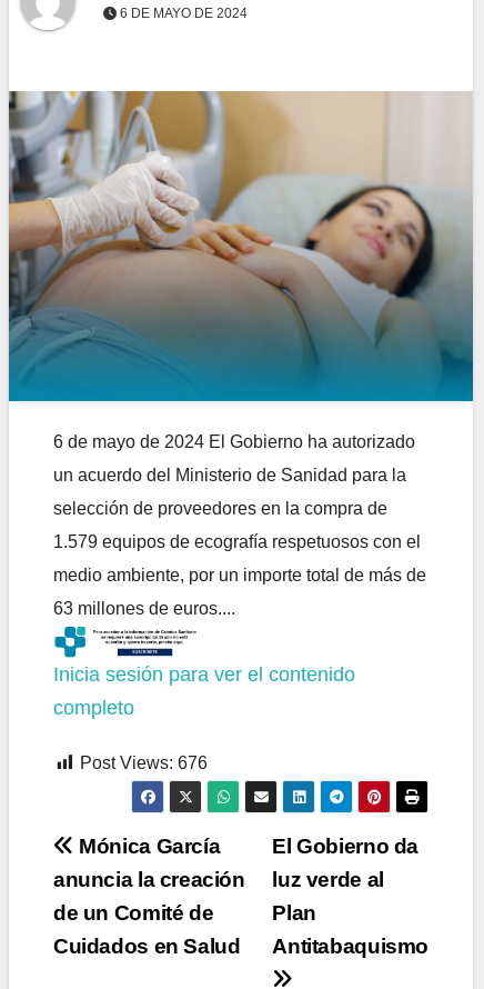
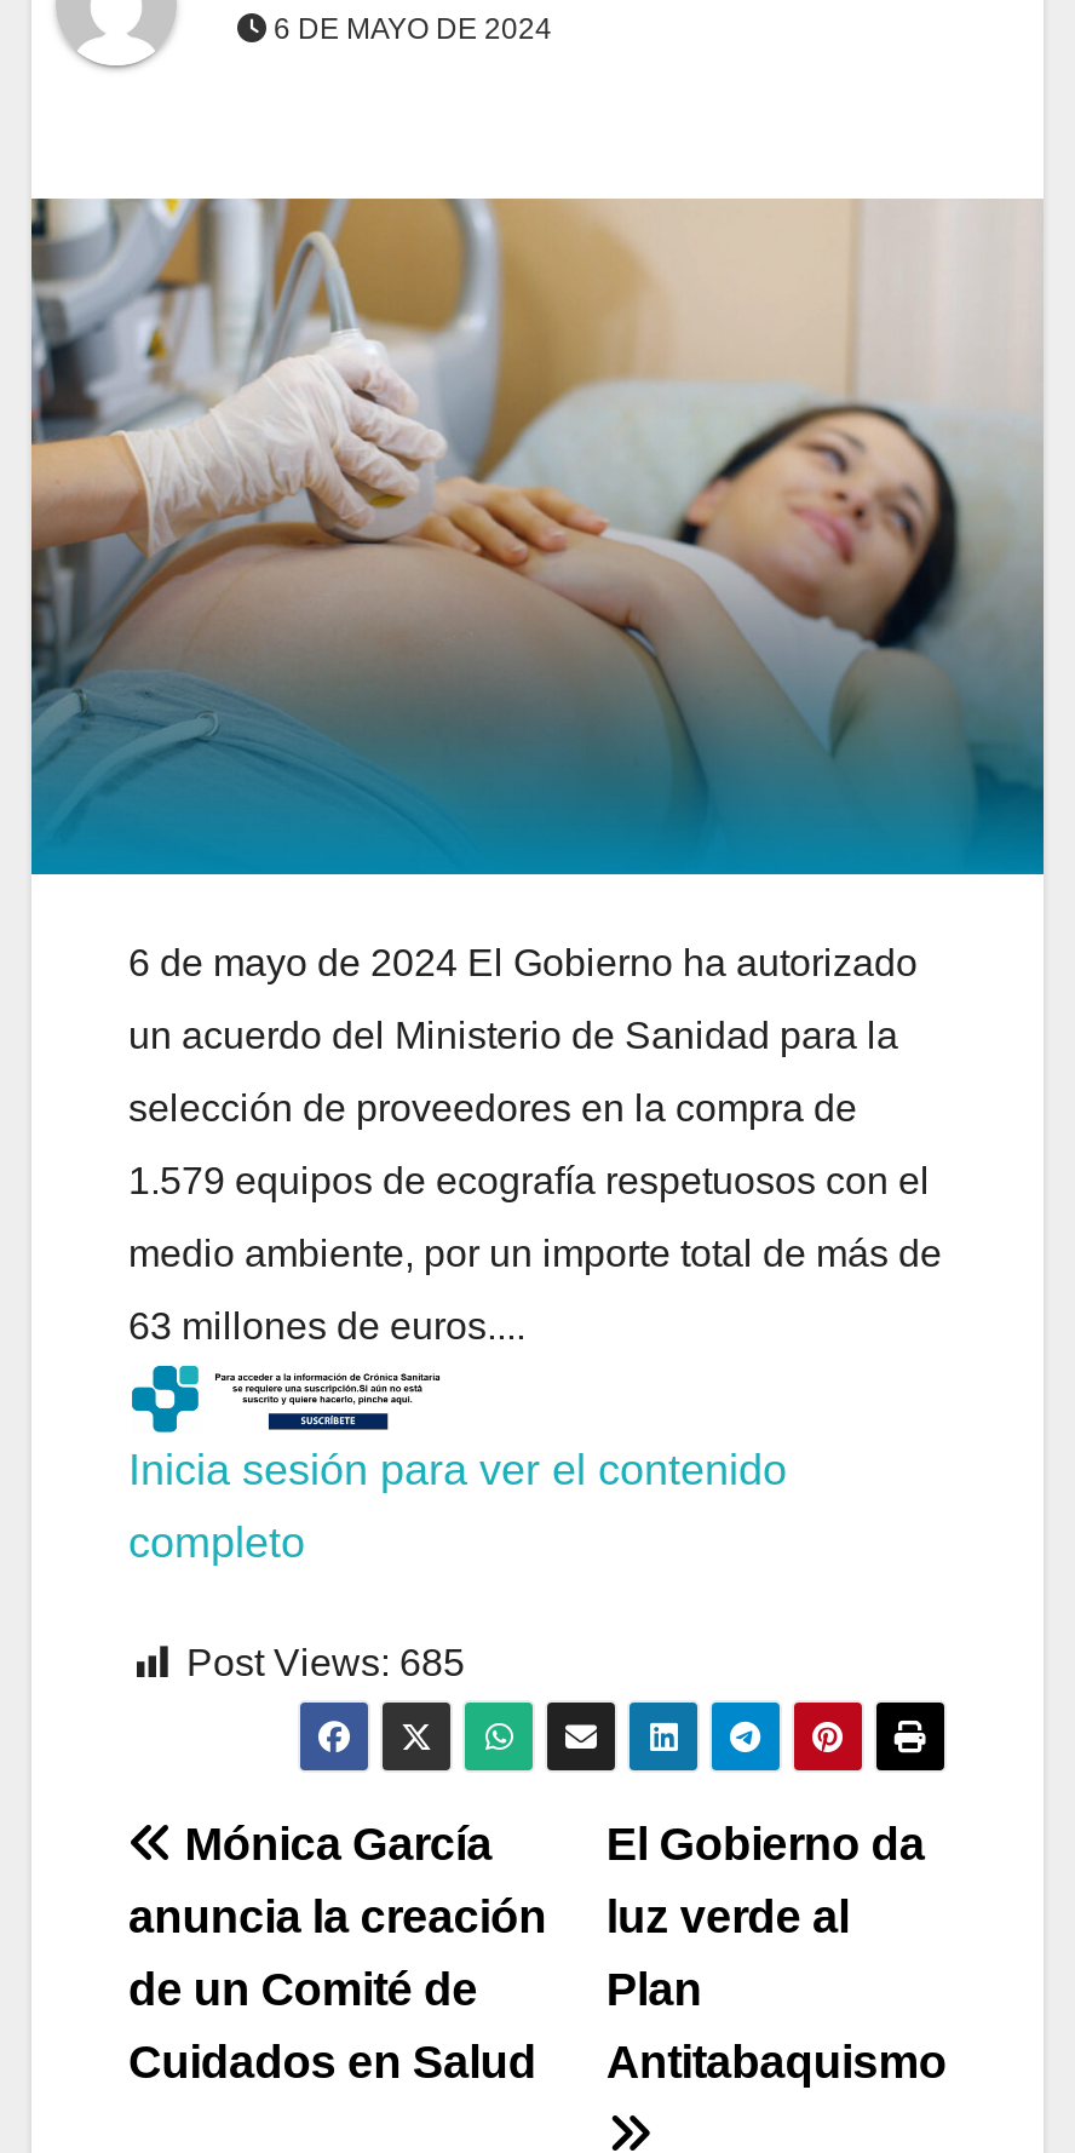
[80,753,208,772] Post Views: 676 -> [186,1642,465,1683] Post Views: 685

